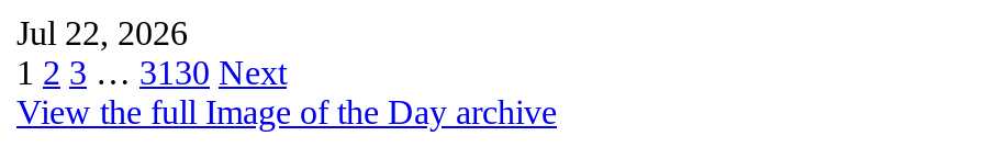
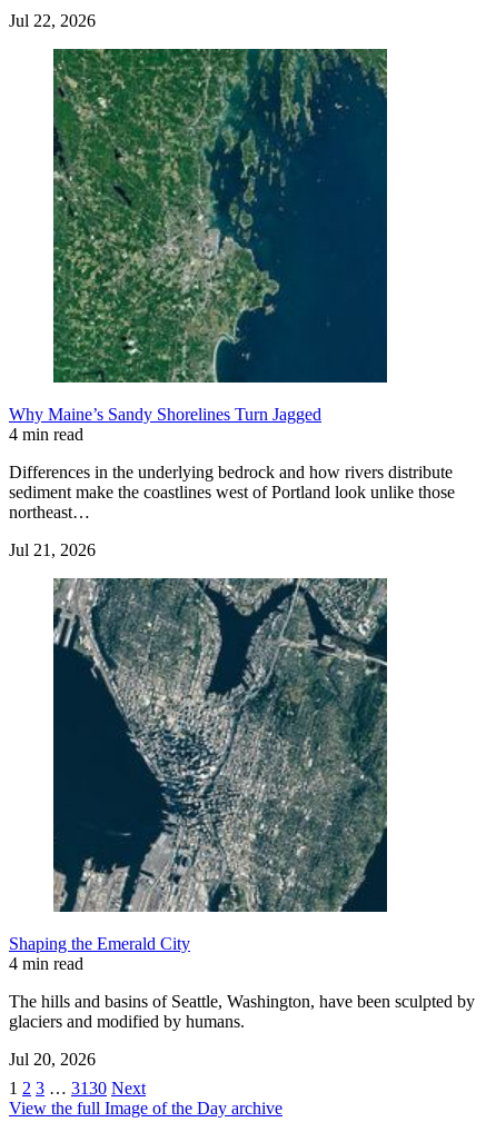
none -> [9,48,455,560] [image] | Why Maine’s Sandy Shorelines Turn Jagged | 4 min read | Differences in the underlying bedrock and how rivers distribute | sediment make the coastlines west of Portland look unlike those | northeast… | Jul 21, 2026
none -> [9,577,475,1069] [image] | Shaping the Emerald City | 4 min read | The hills and basins of Seattle, Washington, have been sculpted by | glaciers and modified by humans. | Jul 20, 2026

